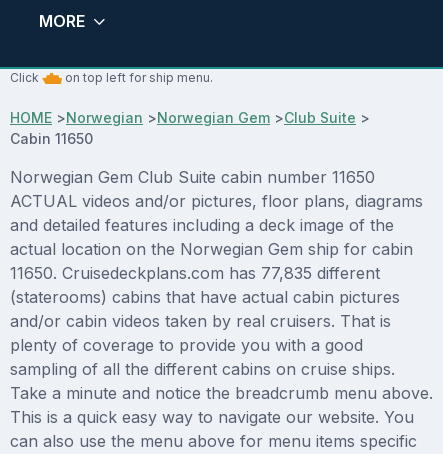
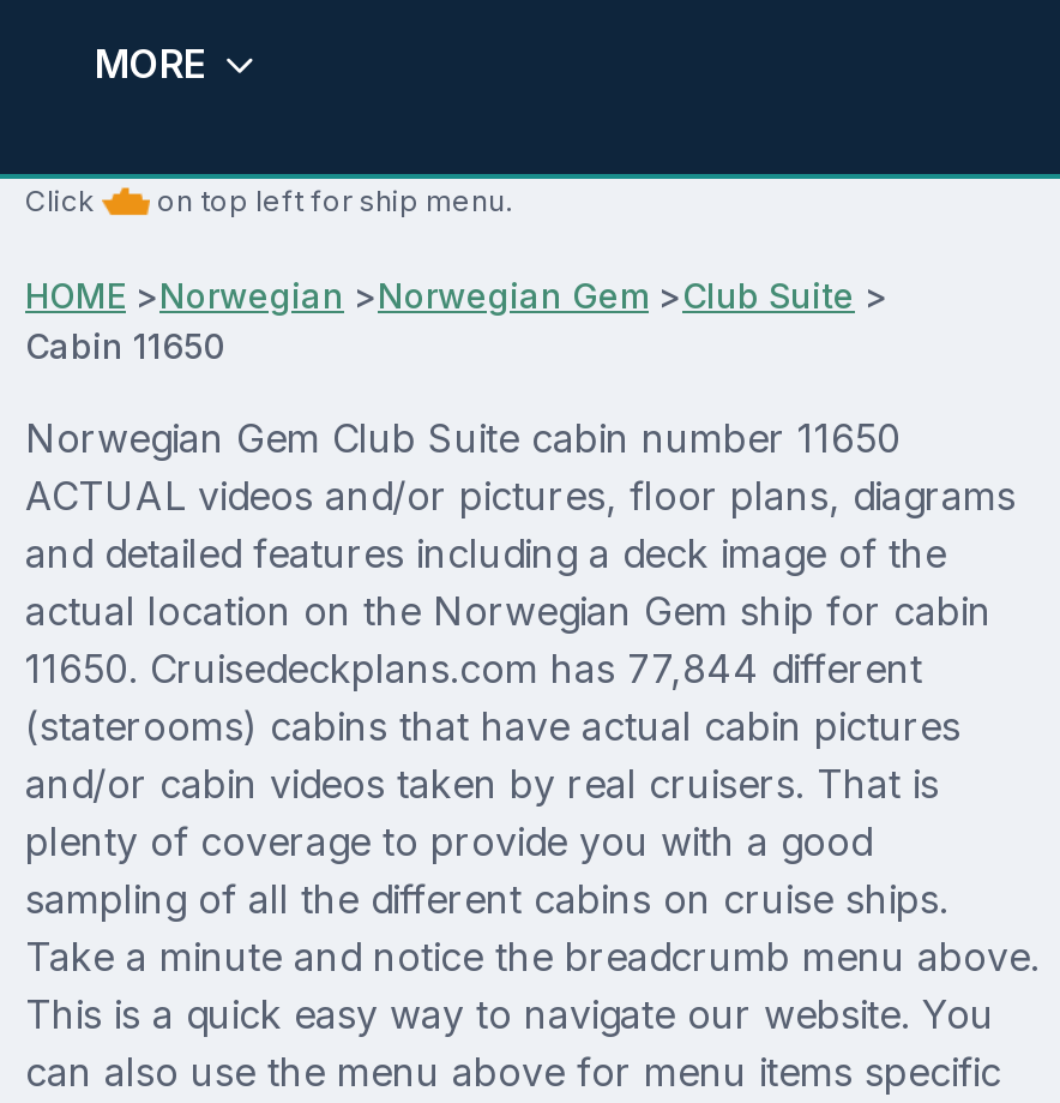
[10,263,380,283] 11650. Cruisedeckplans.com has 77,835 different -> [25,645,922,693] 11650. Cruisedeckplans.com has 77,844 different

